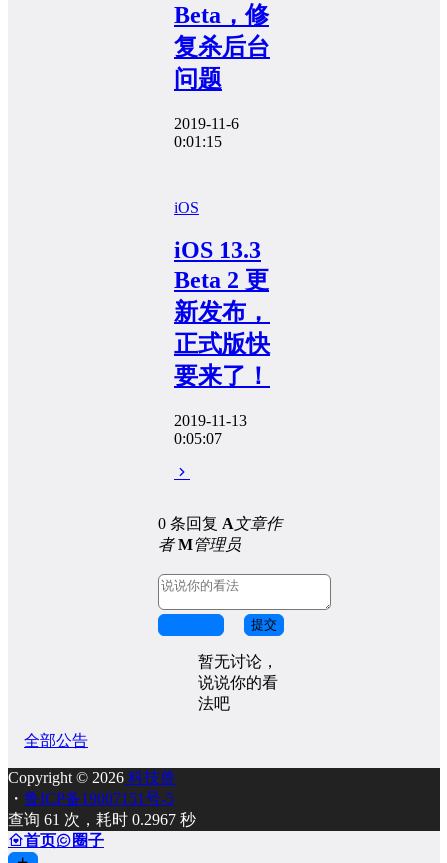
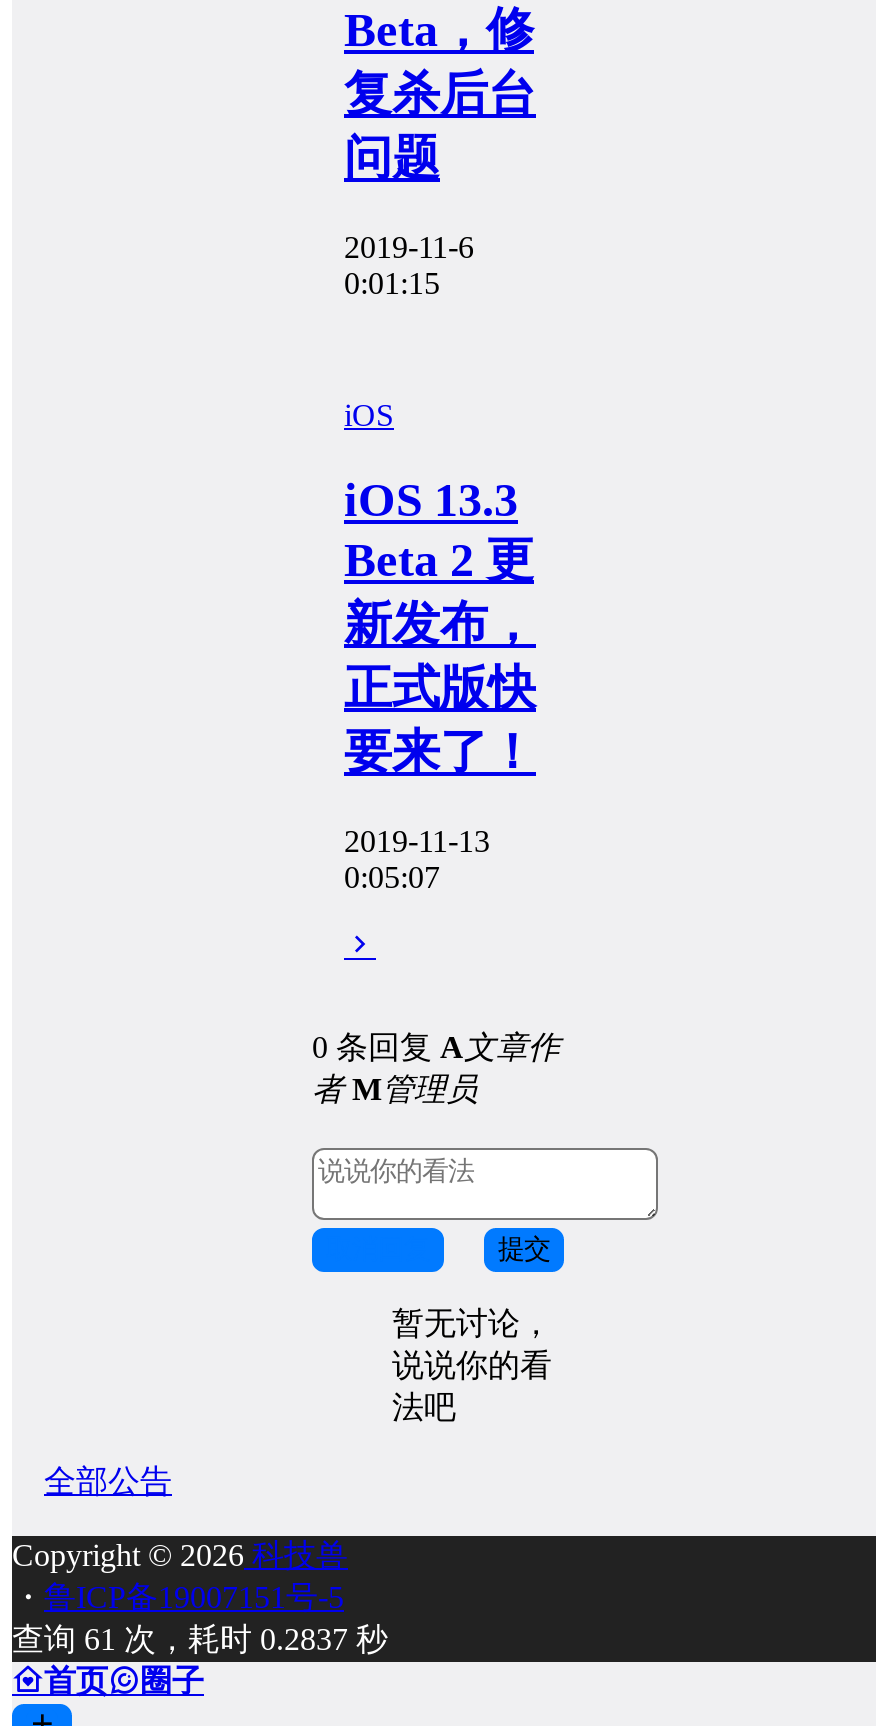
[8,811,196,828] 查询 61 次，耗时 0.2967 秒 -> [12,1622,388,1656] 查询 61 次，耗时 0.2837 秒

